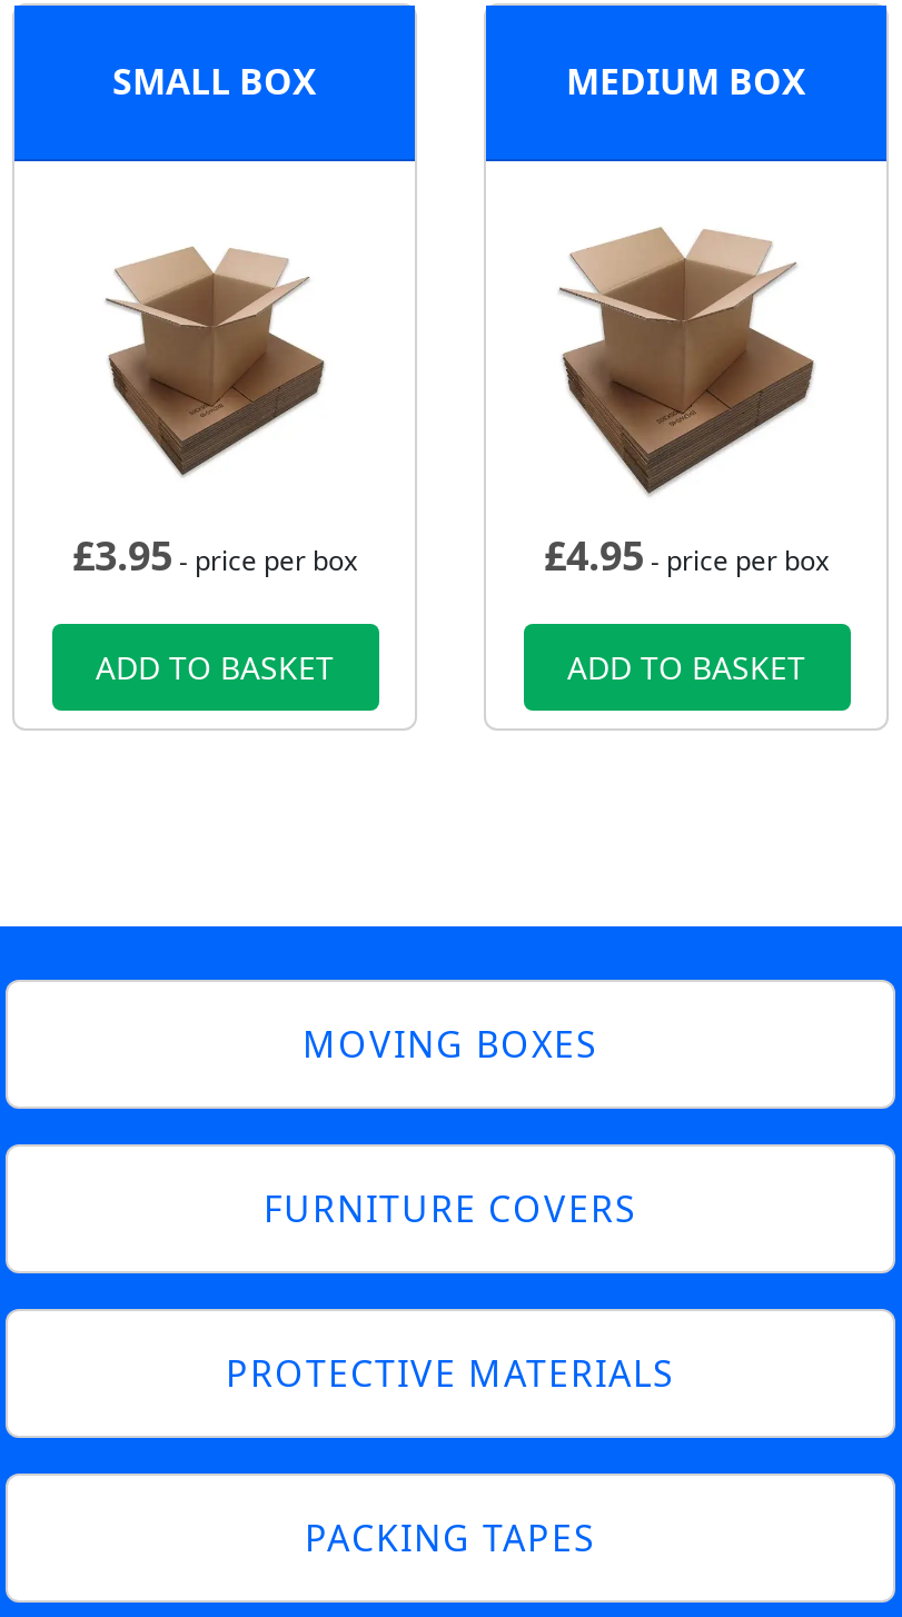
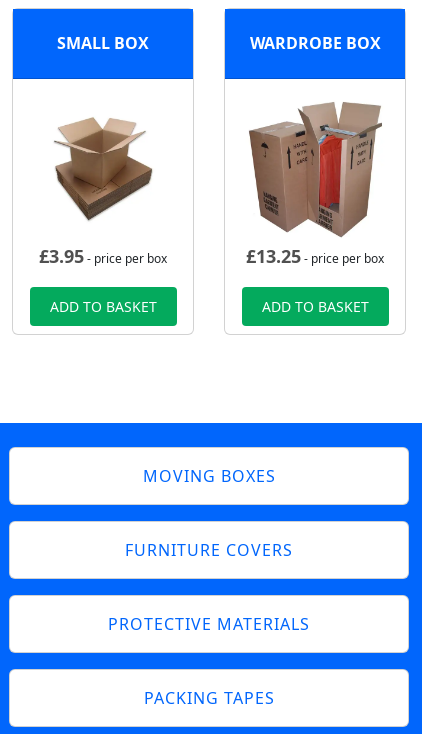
[566,57,806,106] MEDIUM BOX -> [249,32,380,54] WARDROBE BOX
[539,212,835,581] [image] | £4.95- price per box -> [246,101,384,268] [image] | £13.25- price per box

